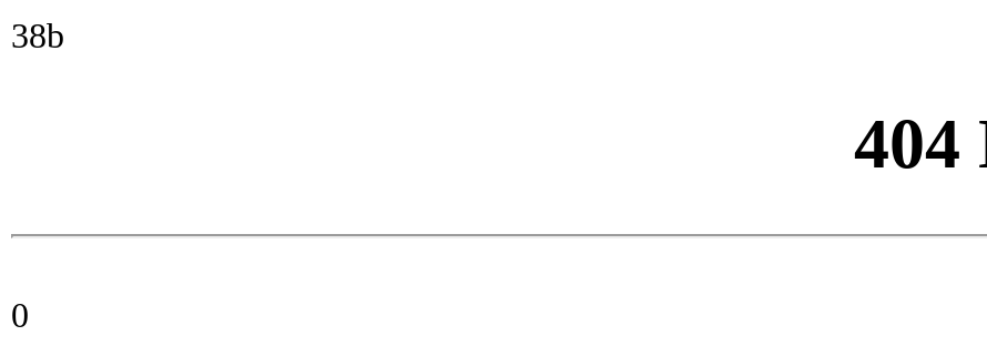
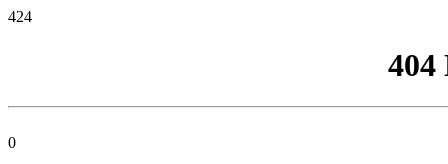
[11,17,64,54] 38b -> [8,8,32,25] 424

